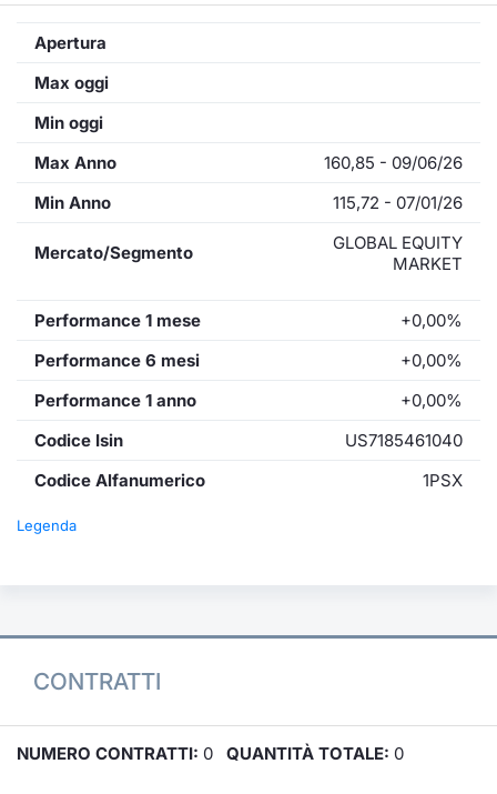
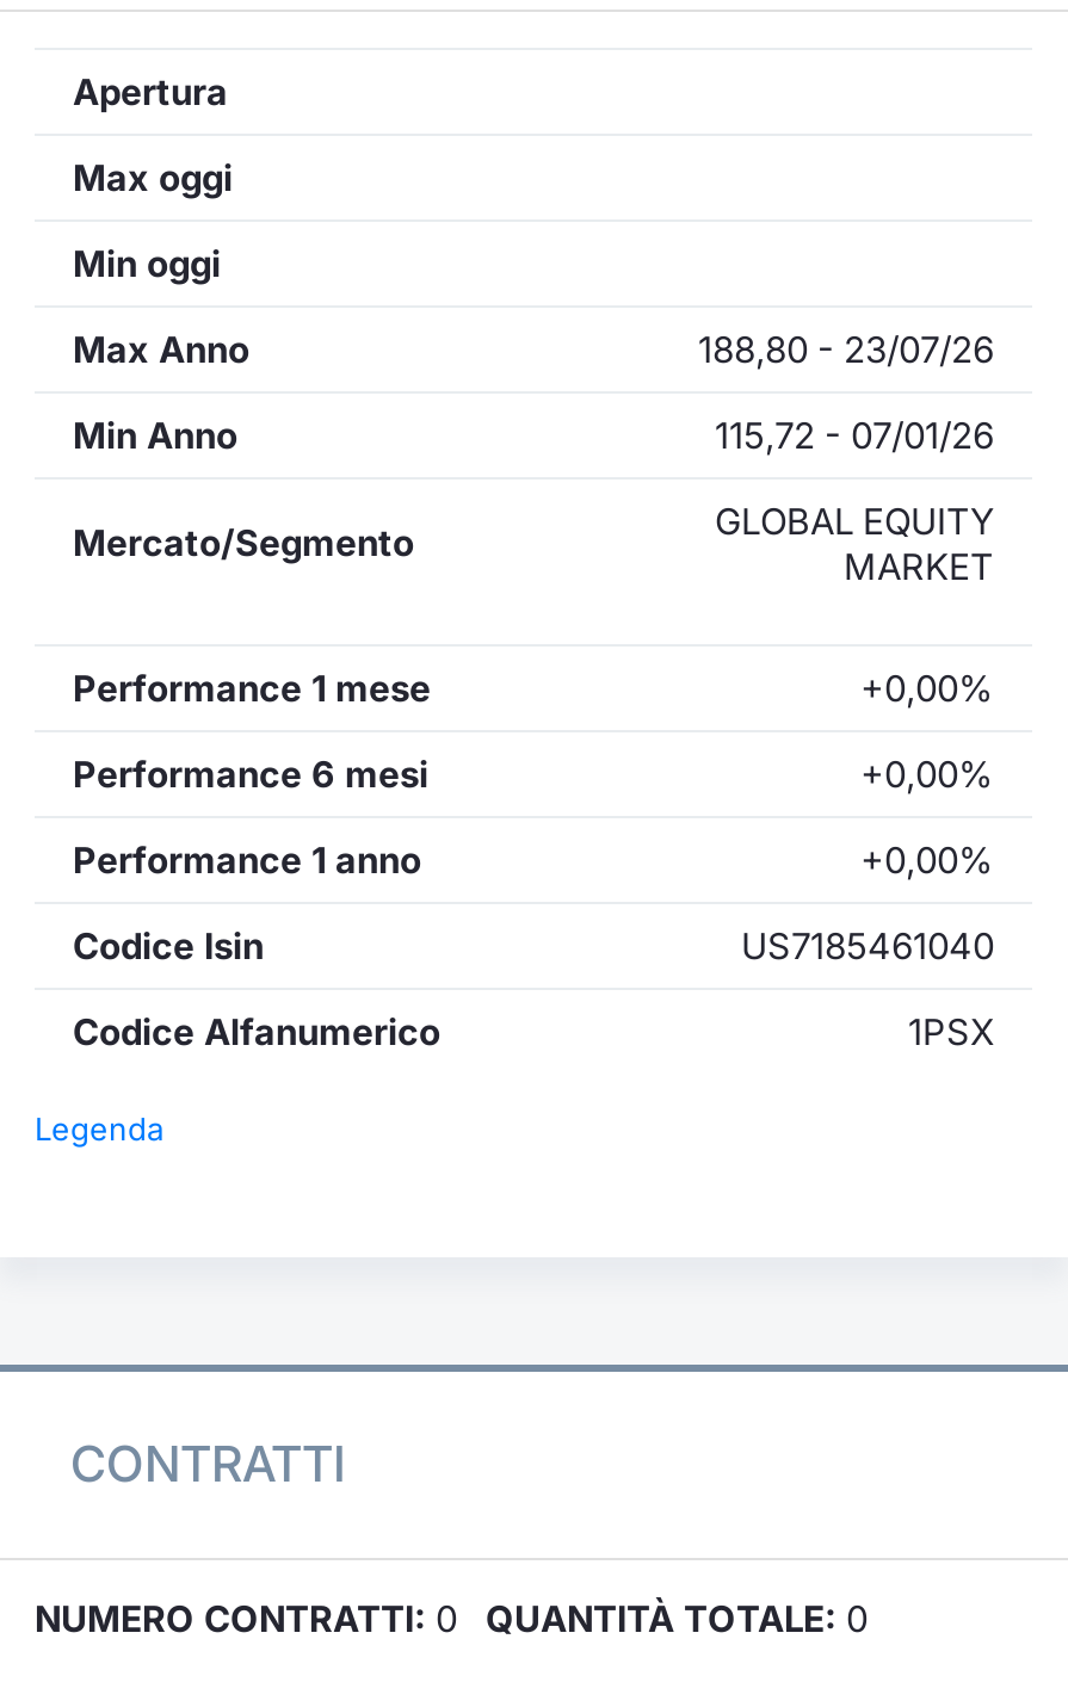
[324,152,463,173] 160,85 - 09/06/26 -> [698,326,994,371] 188,80 - 23/07/26

